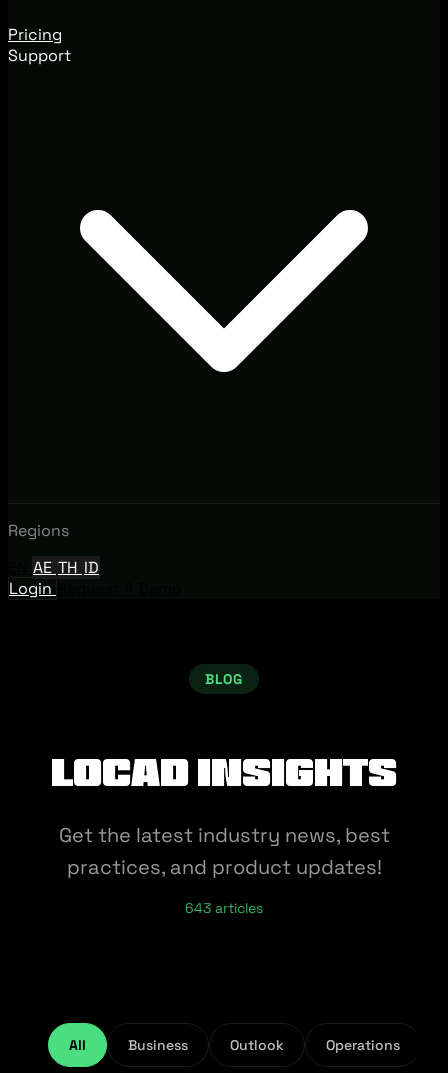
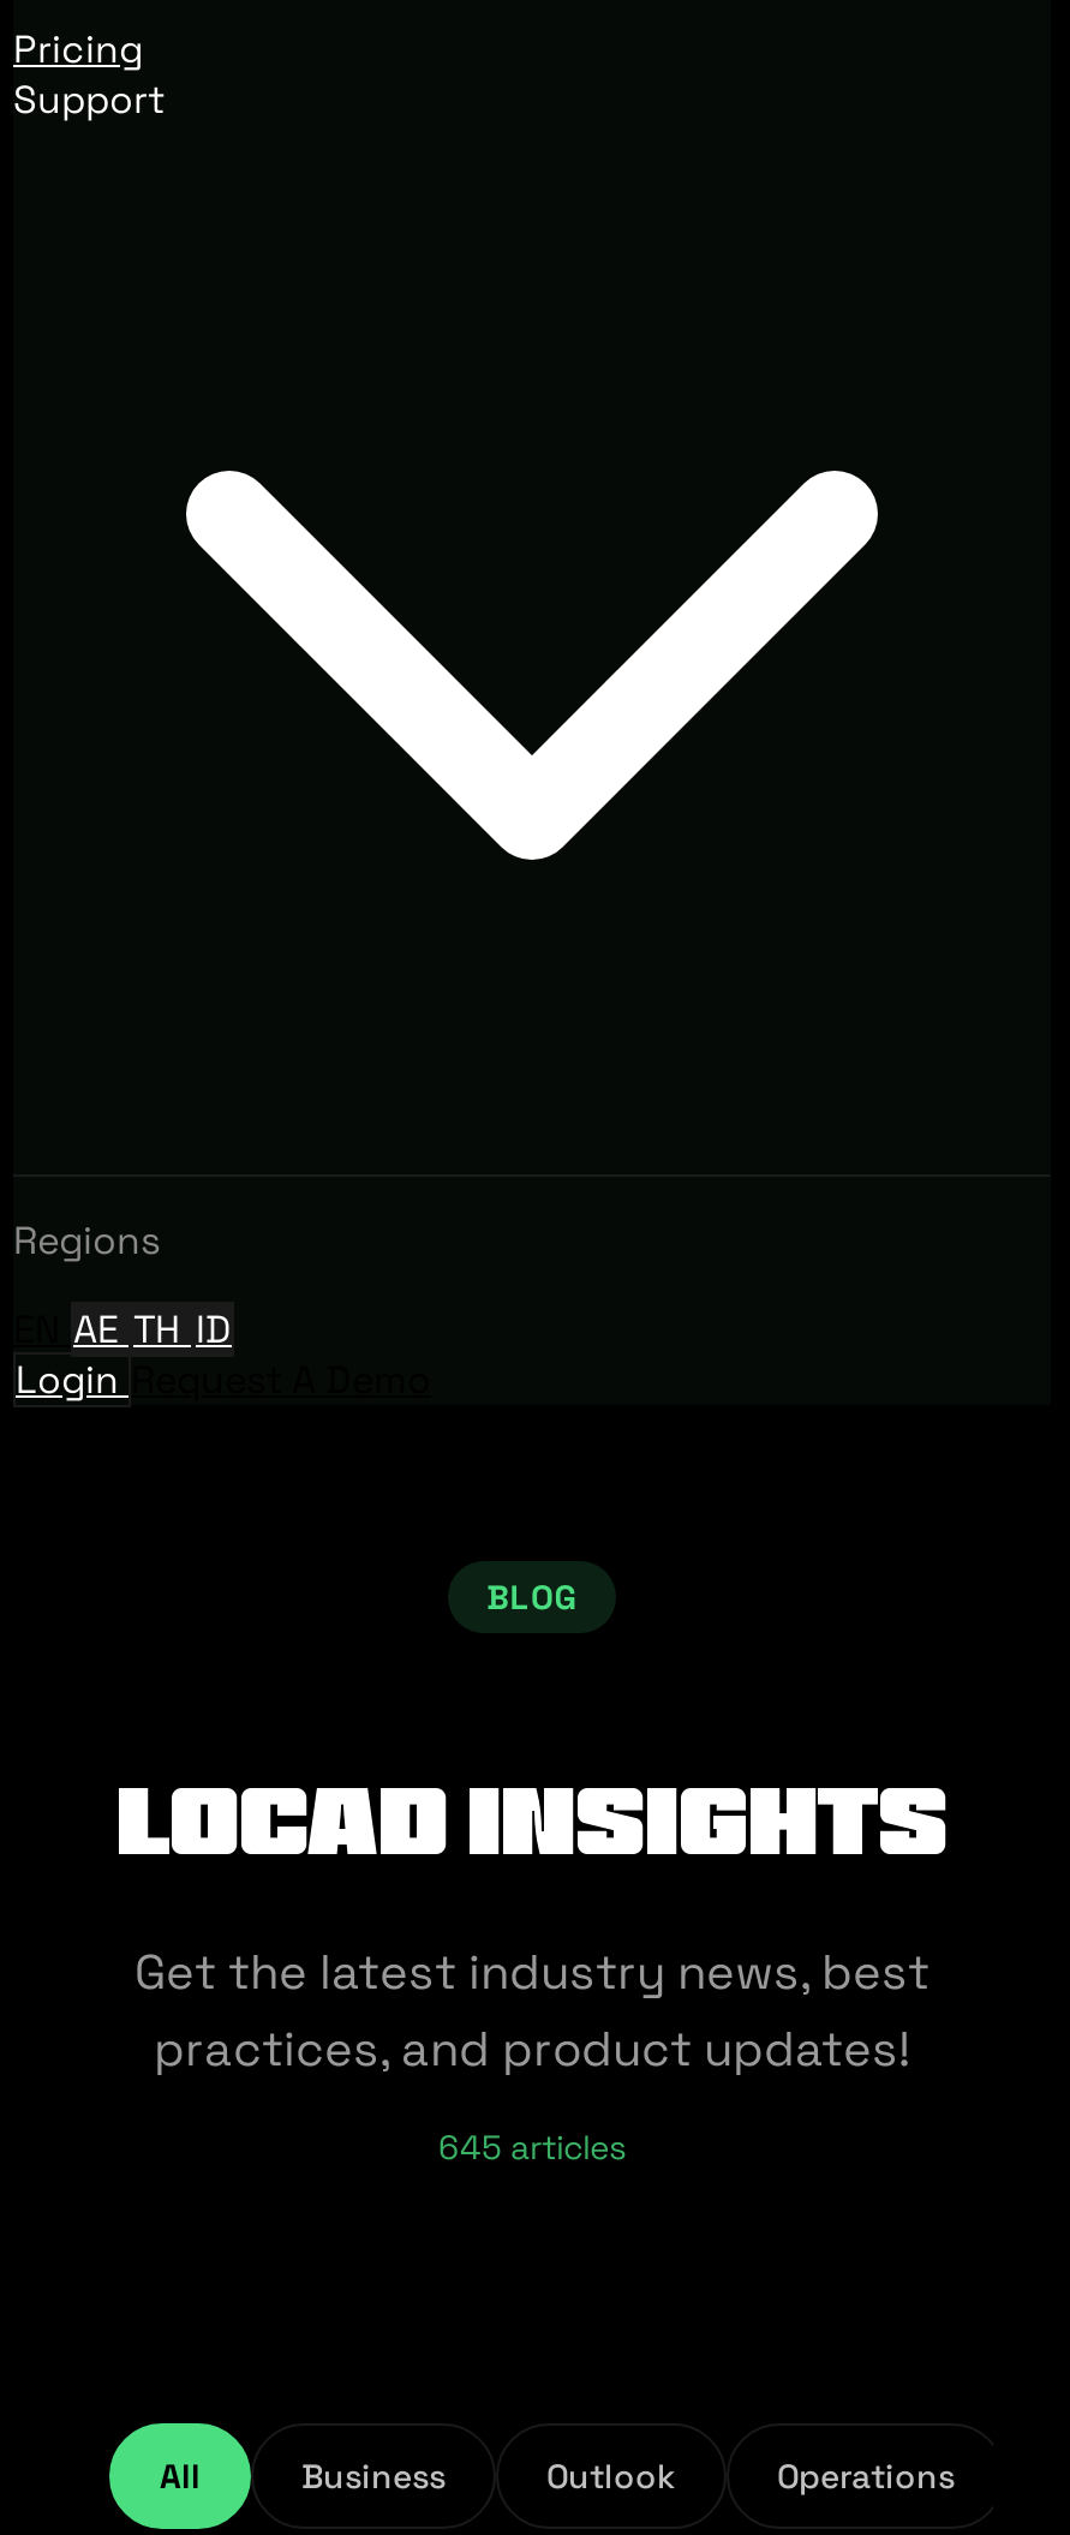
[185,899,263,917] 643 articles -> [438,2126,626,2169] 645 articles

